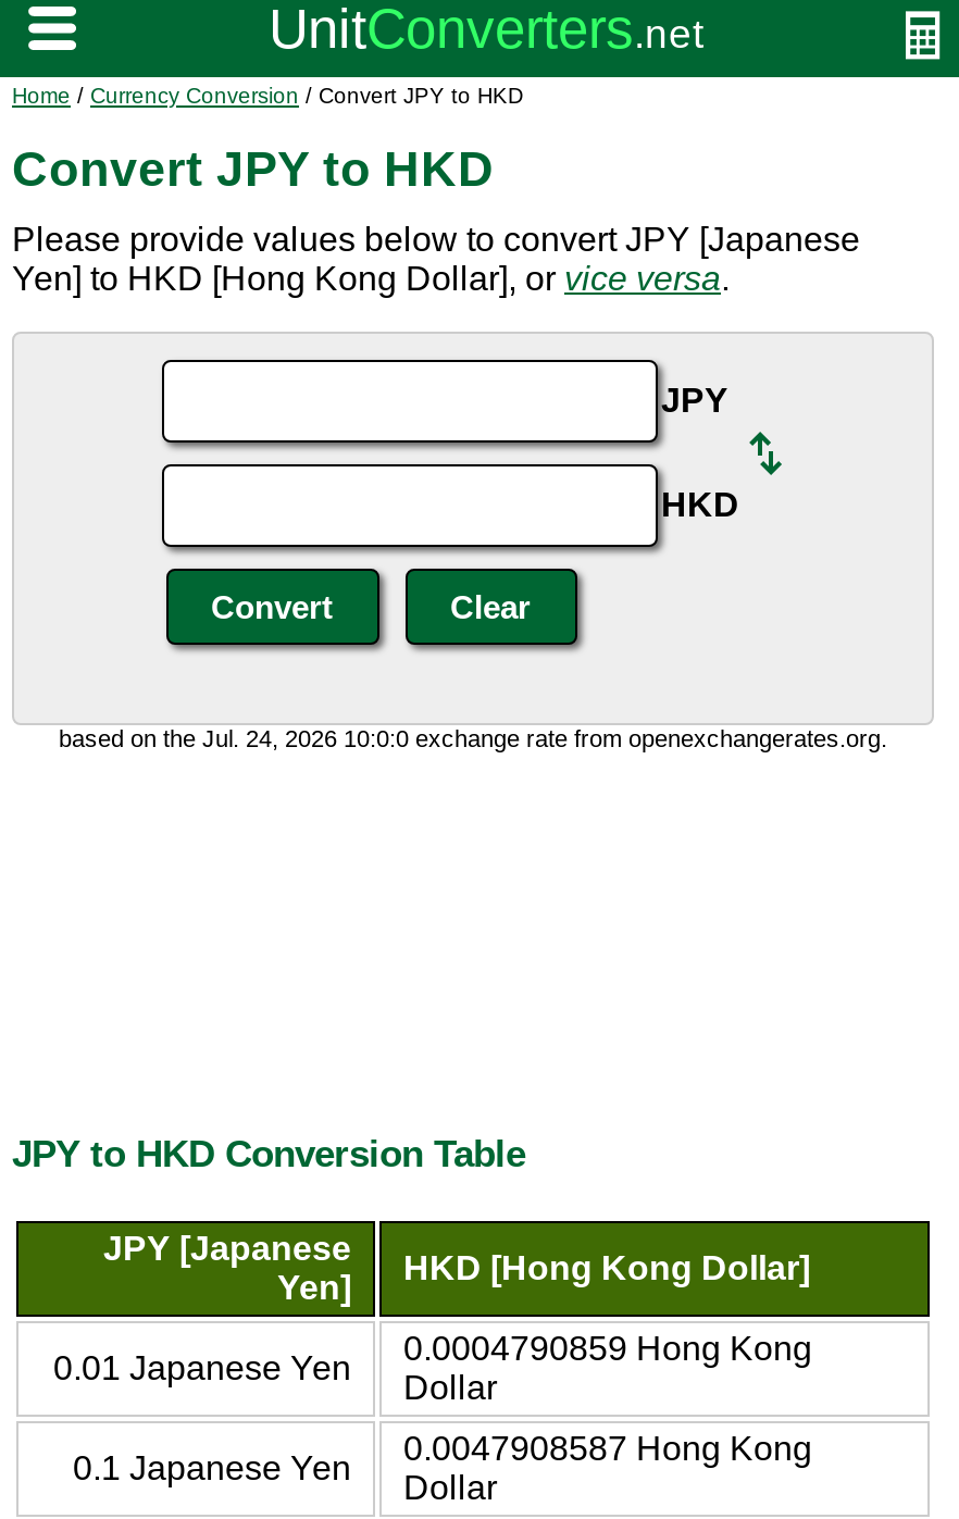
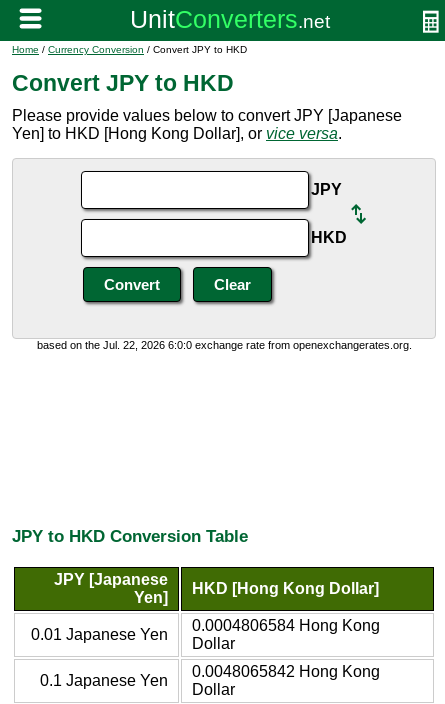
[59,725,887,751] based on the Jul. 24, 2026 10:0:0 exchange rate from openexchangerates.org. -> [36,339,411,351] based on the Jul. 22, 2026 6:0:0 exchange rate from openexchangerates.org.
[403,1329,812,1366] 0.0004790859 Hong Kong -> [192,617,380,634] 0.0004806584 Hong Kong
[403,1429,812,1466] 0.0047908587 Hong Kong -> [192,663,380,680] 0.0048065842 Hong Kong

